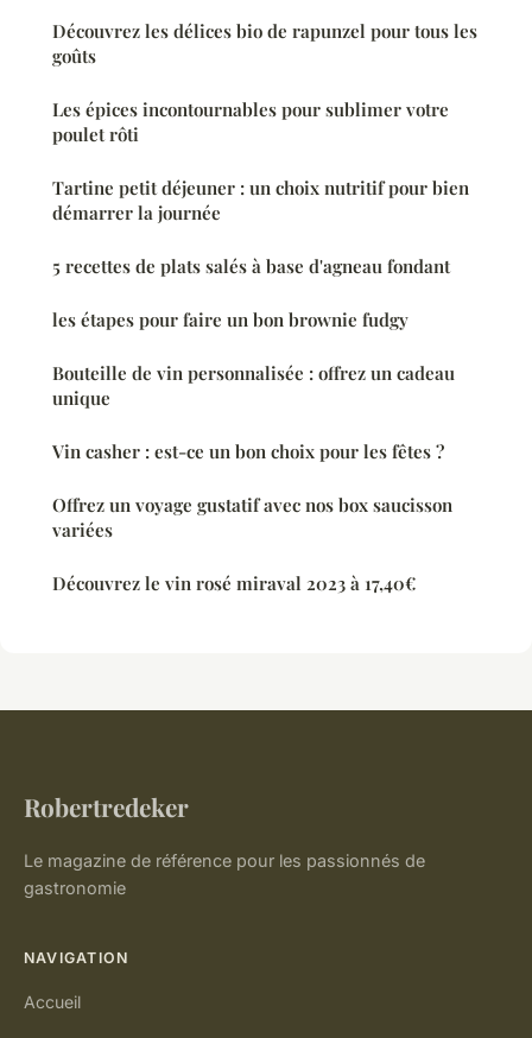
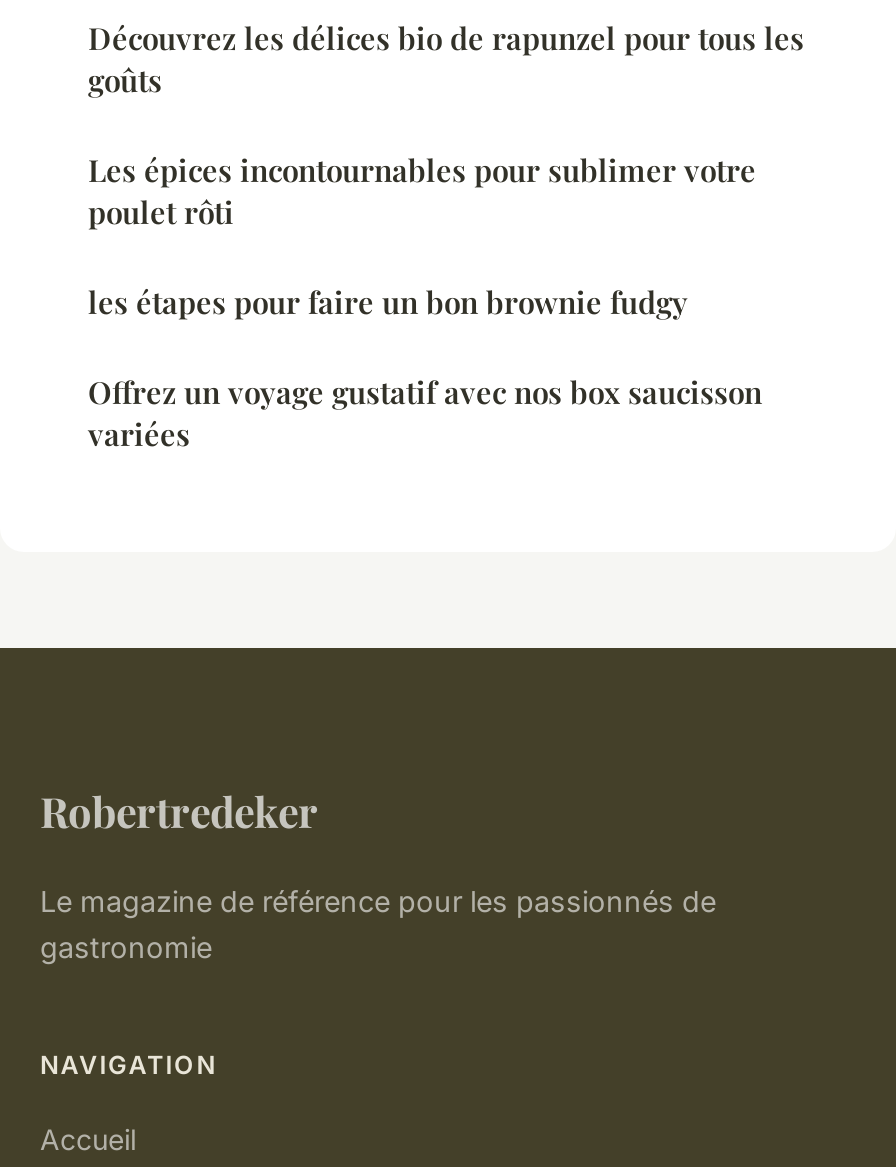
[52,175,469,278] Tartine petit déjeuner : un choix nutritif pour bien | démarrer la journée | 5 recettes de plats salés à base d'agneau fondant -> none
[52,361,455,463] Bouteille de vin personnalisée : offrez un cadeau | unique | Vin casher : est-ce un bon choix pour les fêtes ? -> none
[52,571,416,595] Découvrez le vin rosé miraval 2023 à 17,40€ -> none

